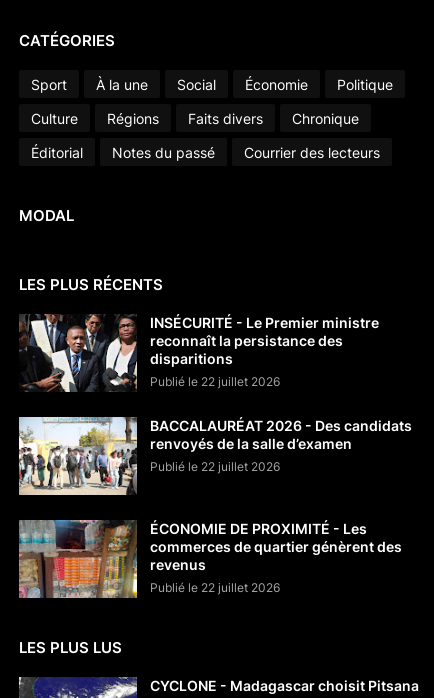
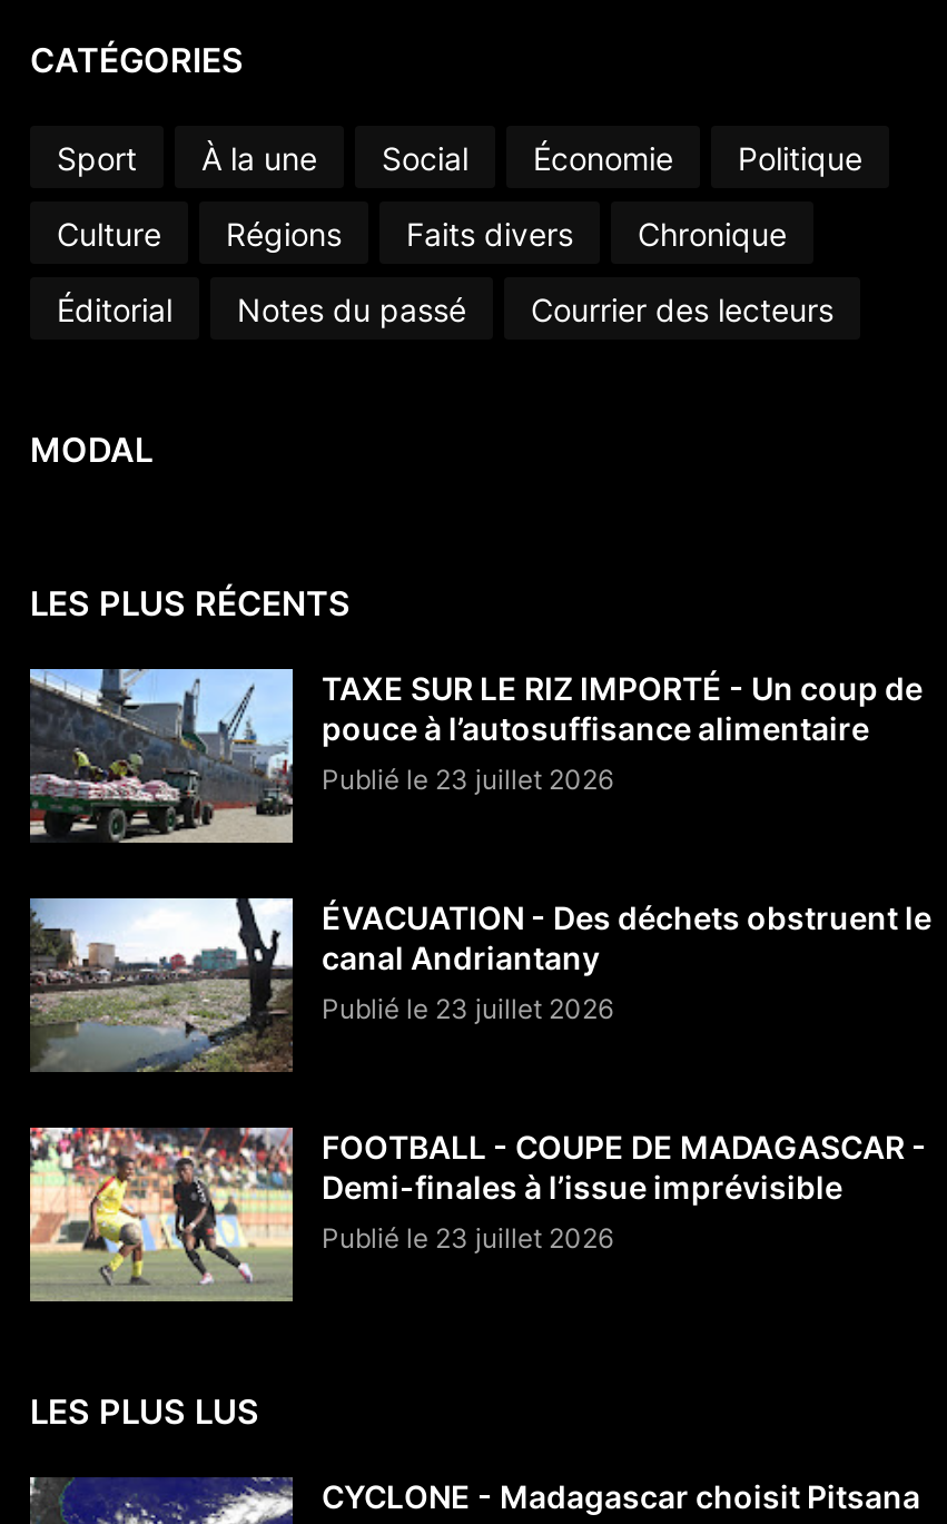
[19,313,379,392] [image] | INSÉCURITÉ - Le Premier ministre | reconnaît la persistance des | disparitions | Publié le 22 juillet 2026 -> [28,667,923,845] [image] | TAXE SUR LE RIZ IMPORTÉ - Un coup de | pouce à l’autosuffisance alimentaire | Publié le 23 juillet 2026
[18,416,412,496] [image] | BACCALAURÉAT 2026 - Des candidats | renvoyés de la salle d’examen | Publié le 22 juillet 2026 -> [30,896,931,1072] [image] | ÉVACUATION - Des déchets obstruent le | canal Andriantany | Publié le 23 juillet 2026
[18,519,402,598] [image] | ÉCONOMIE DE PROXIMITÉ - Les | commerces de quartier génèrent des | revenus | Publié le 22 juillet 2026 -> [28,1125,927,1301] [image] | FOOTBALL - COUPE DE MADAGASCAR - | Demi-finales à l’issue imprévisible | Publié le 23 juillet 2026

